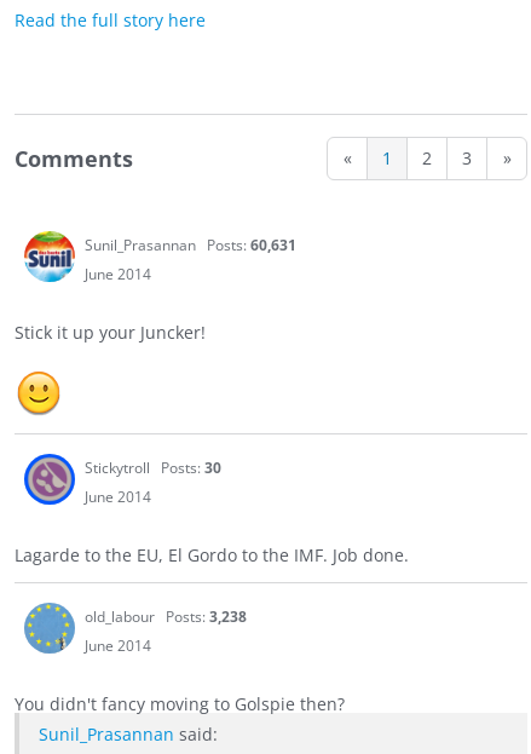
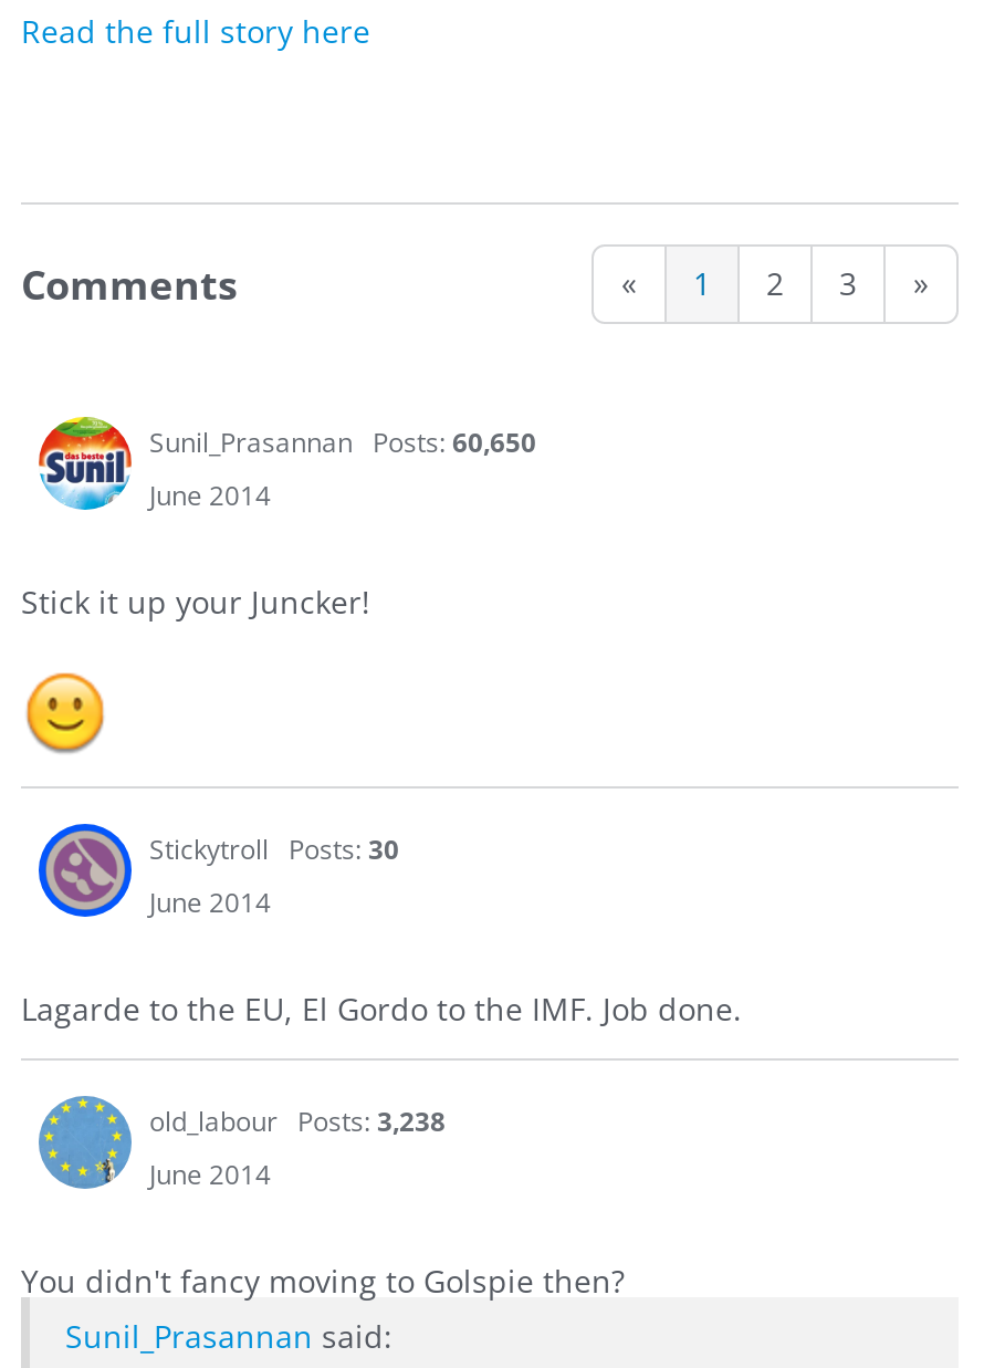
[85,235,296,255] Sunil_Prasannan Posts: 60,631 -> [149,424,536,461] Sunil_Prasannan Posts: 60,650

